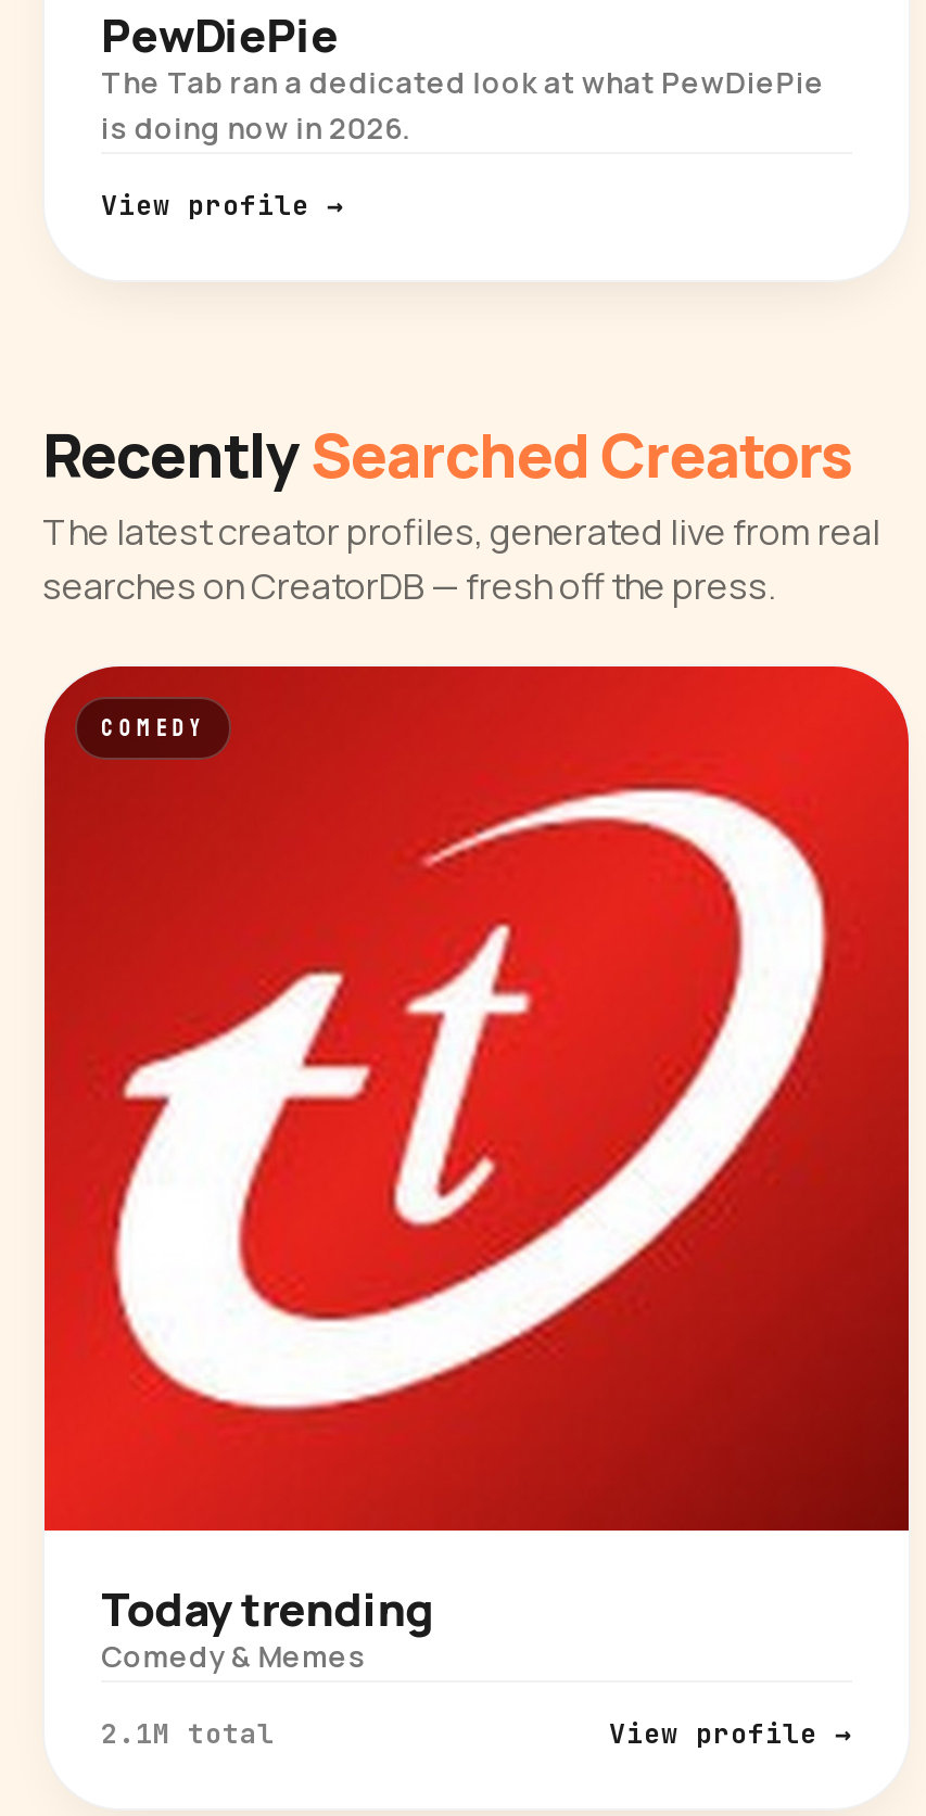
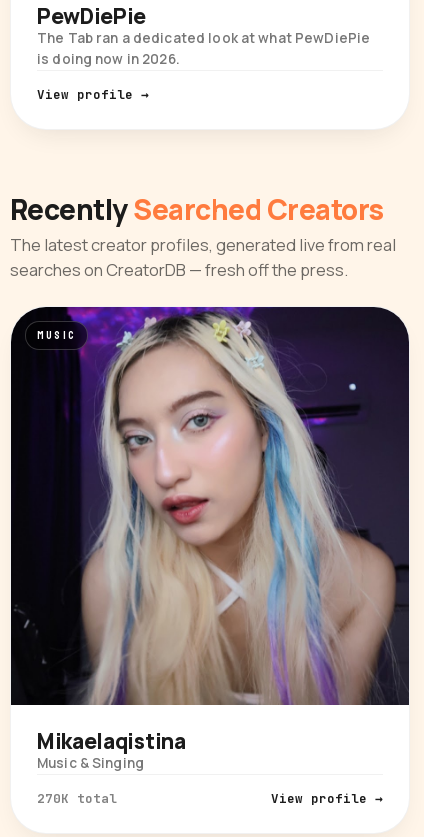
[42,664,911,1533] [image] | COMEDY -> [10,306,410,706] [image] | MUSIC
[101,1578,434,1676] Today trending | Comedy & Memes -> [37,727,186,772] Mikaelaqistina | Music & Singing
[101,1715,275,1752] 2.1M total -> [37,790,117,807] 270K total

